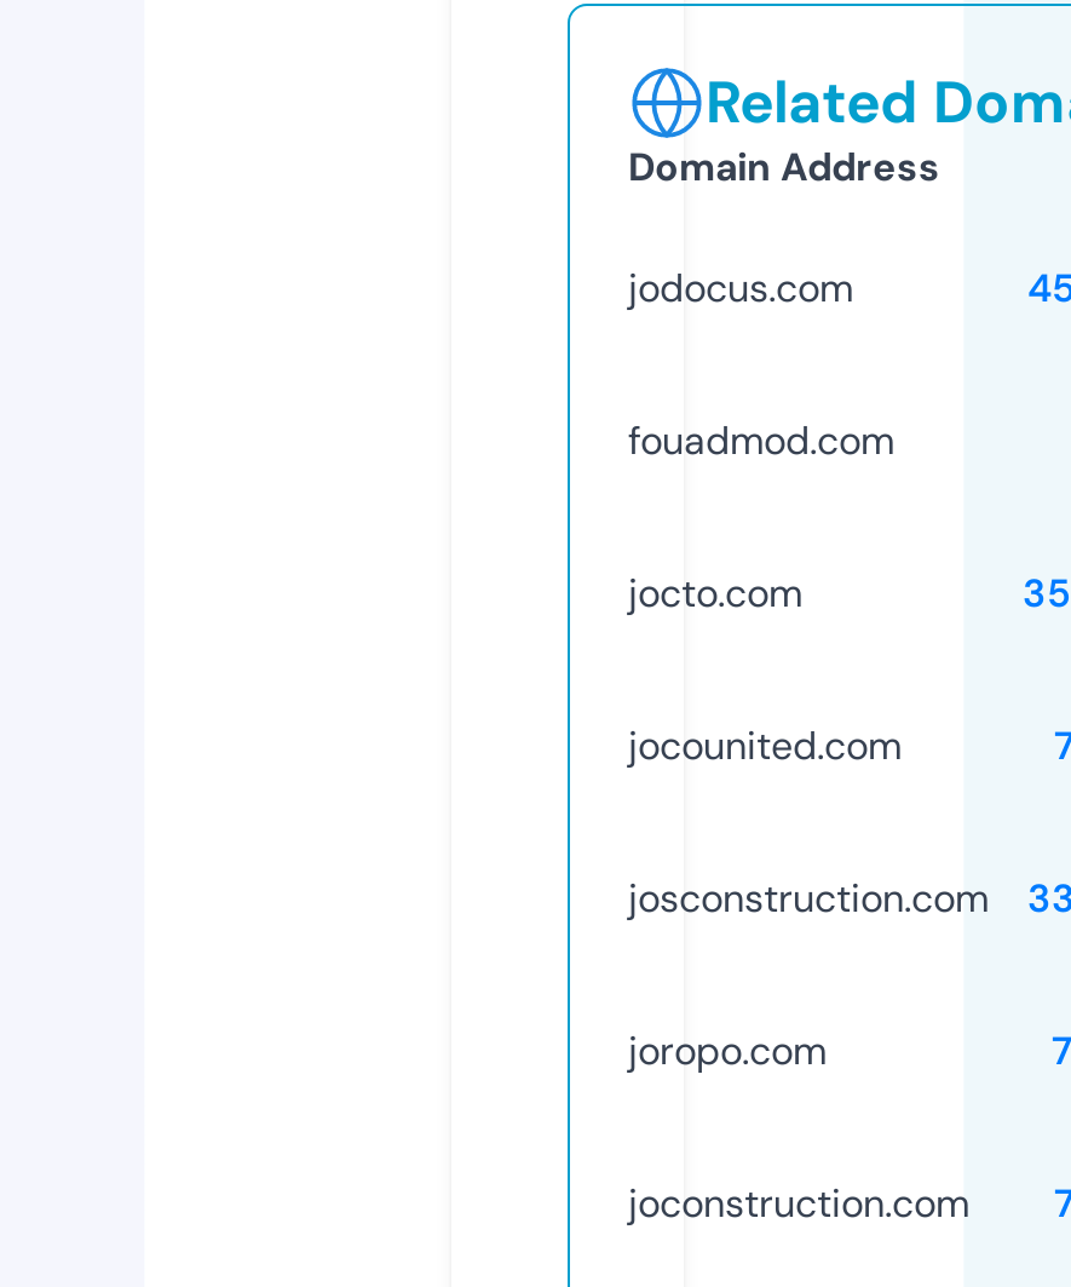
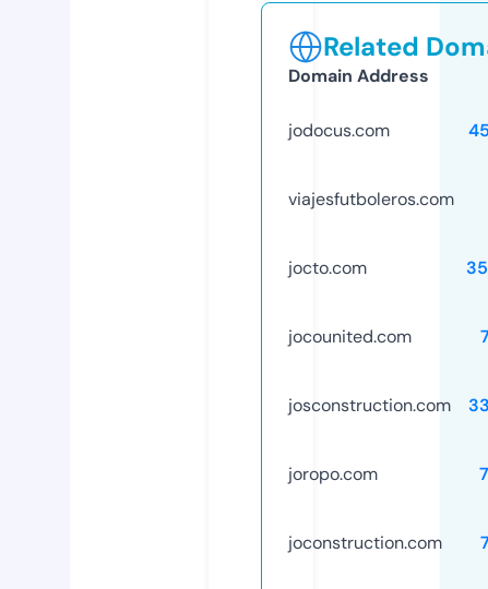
[628,415,894,466] fouadmod.com -> [288,187,454,210] viajesfutboleros.com

